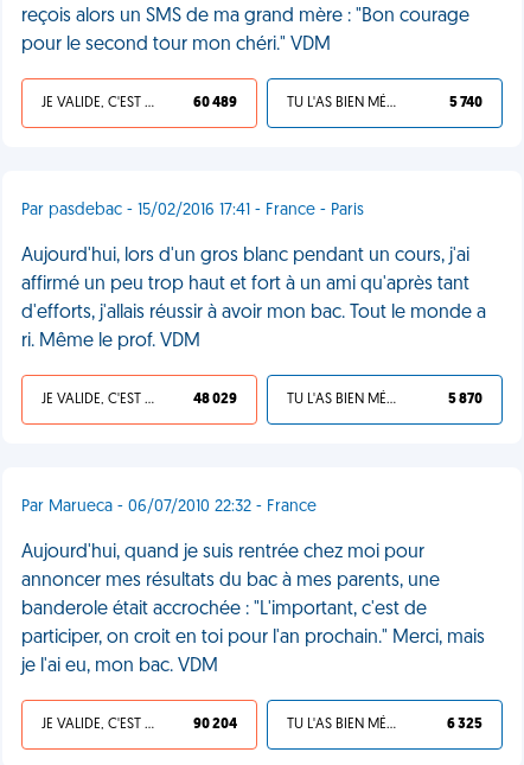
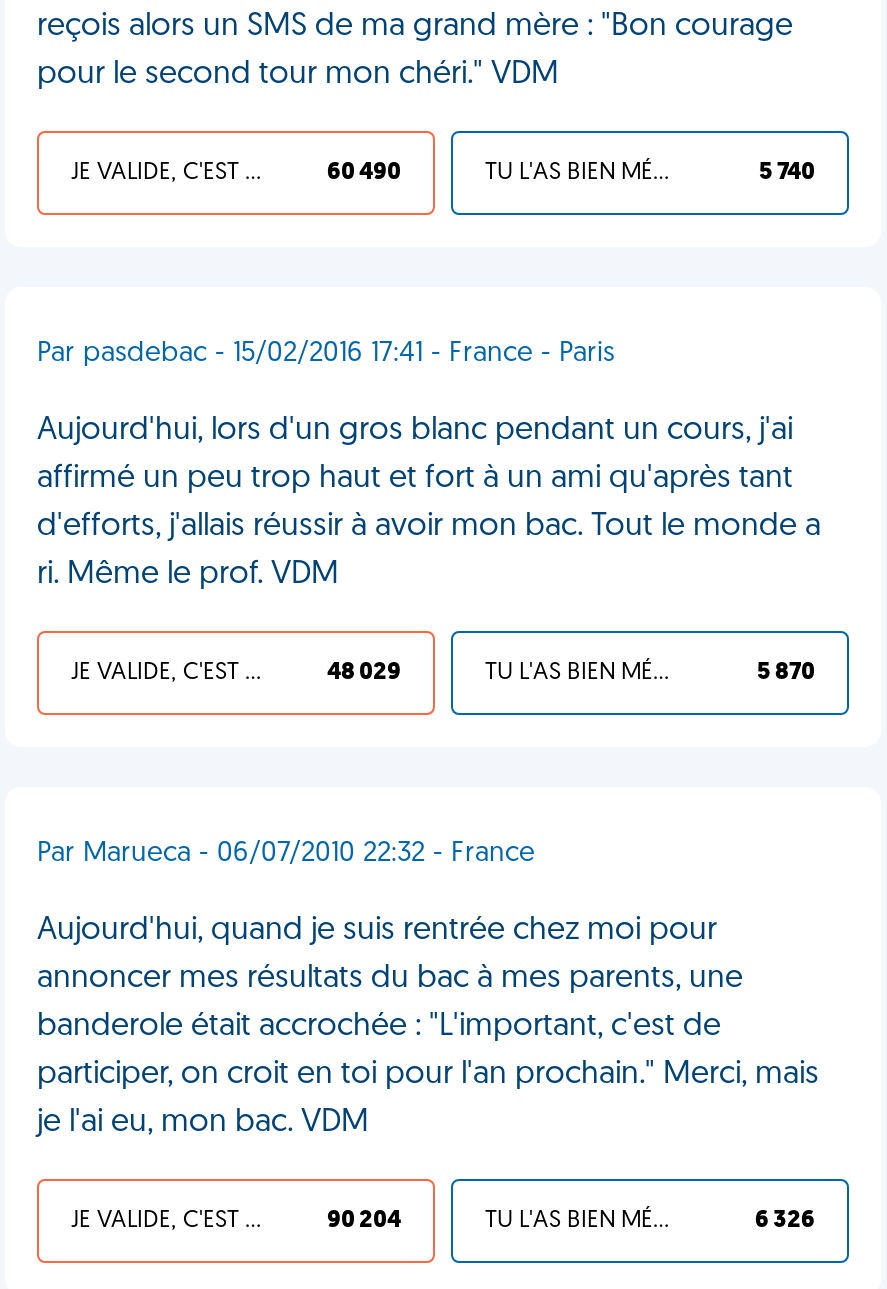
[193,96,237,110] 60 489 -> [327,161,401,185] 60 490
[447,718,483,732] 6 325 -> [755,1209,815,1233] 6 326

